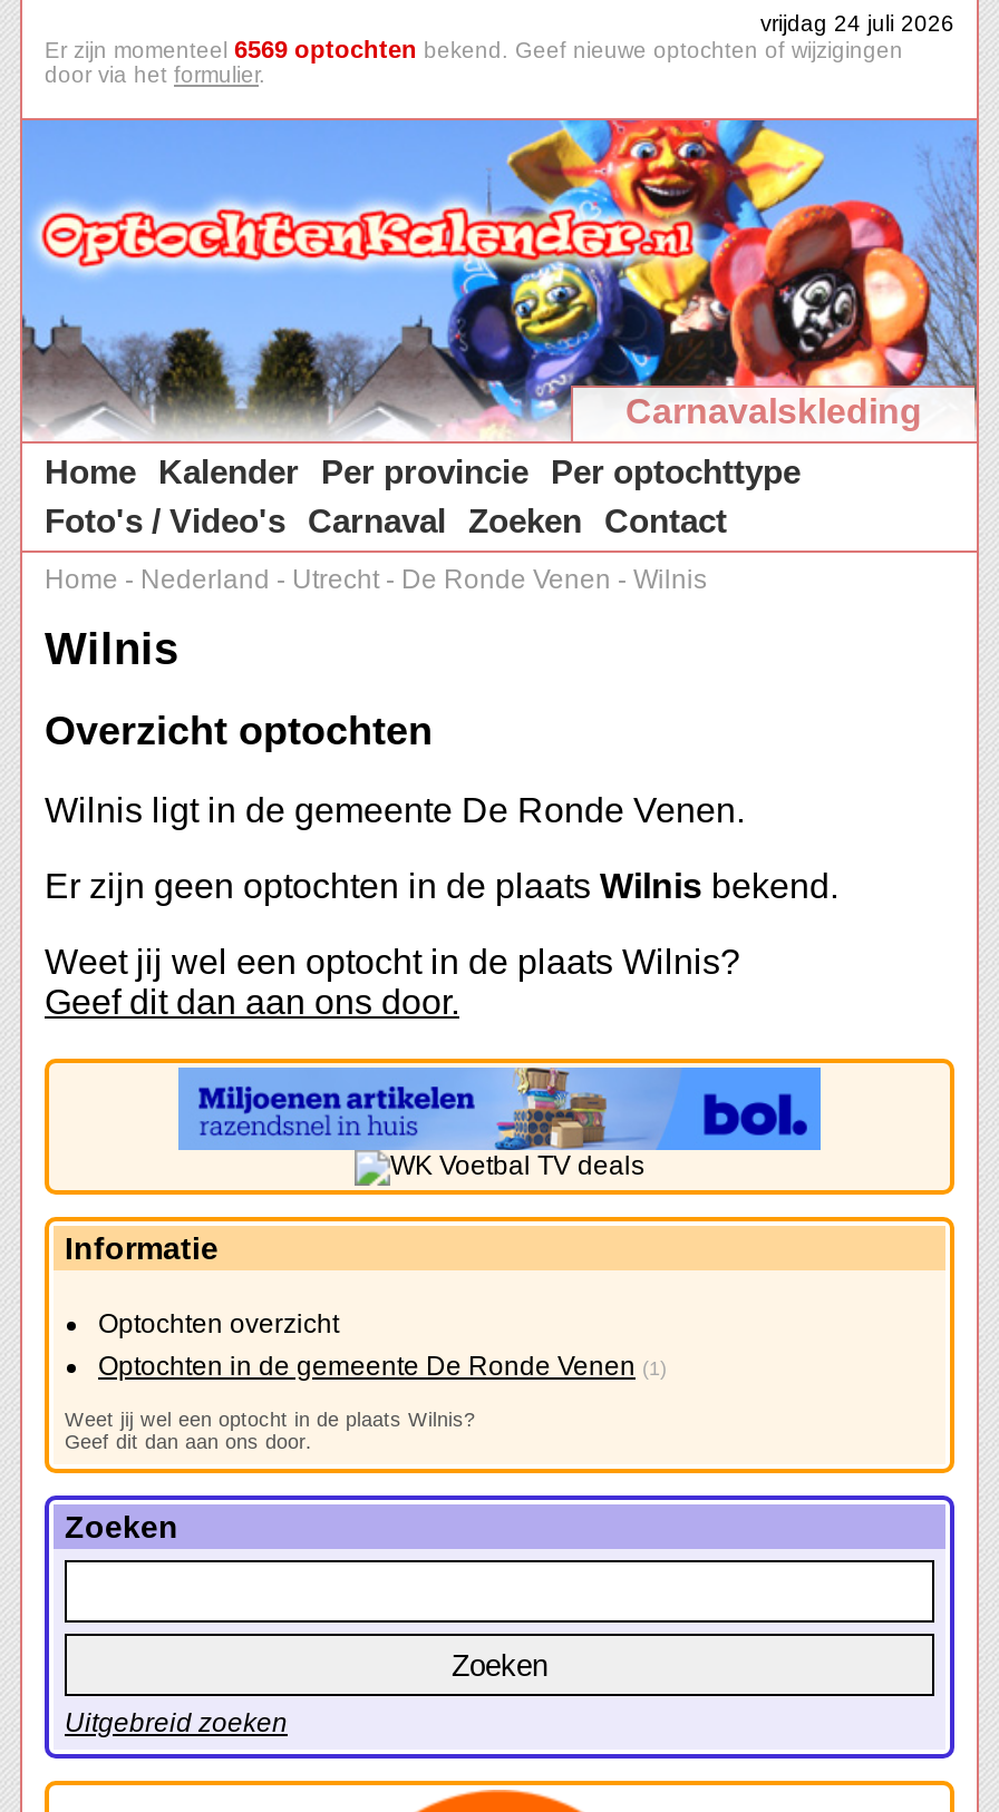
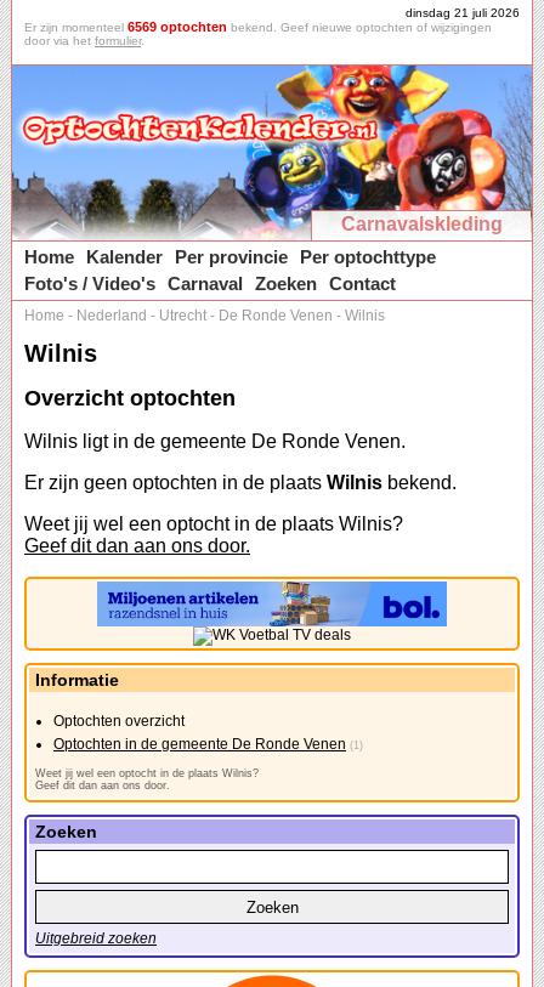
[760,11,954,36] vrijdag 24 juli 2026 -> [406,6,520,19] dinsdag 21 juli 2026

